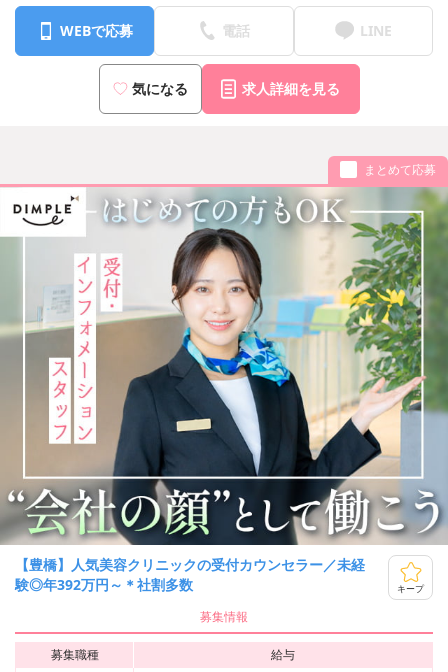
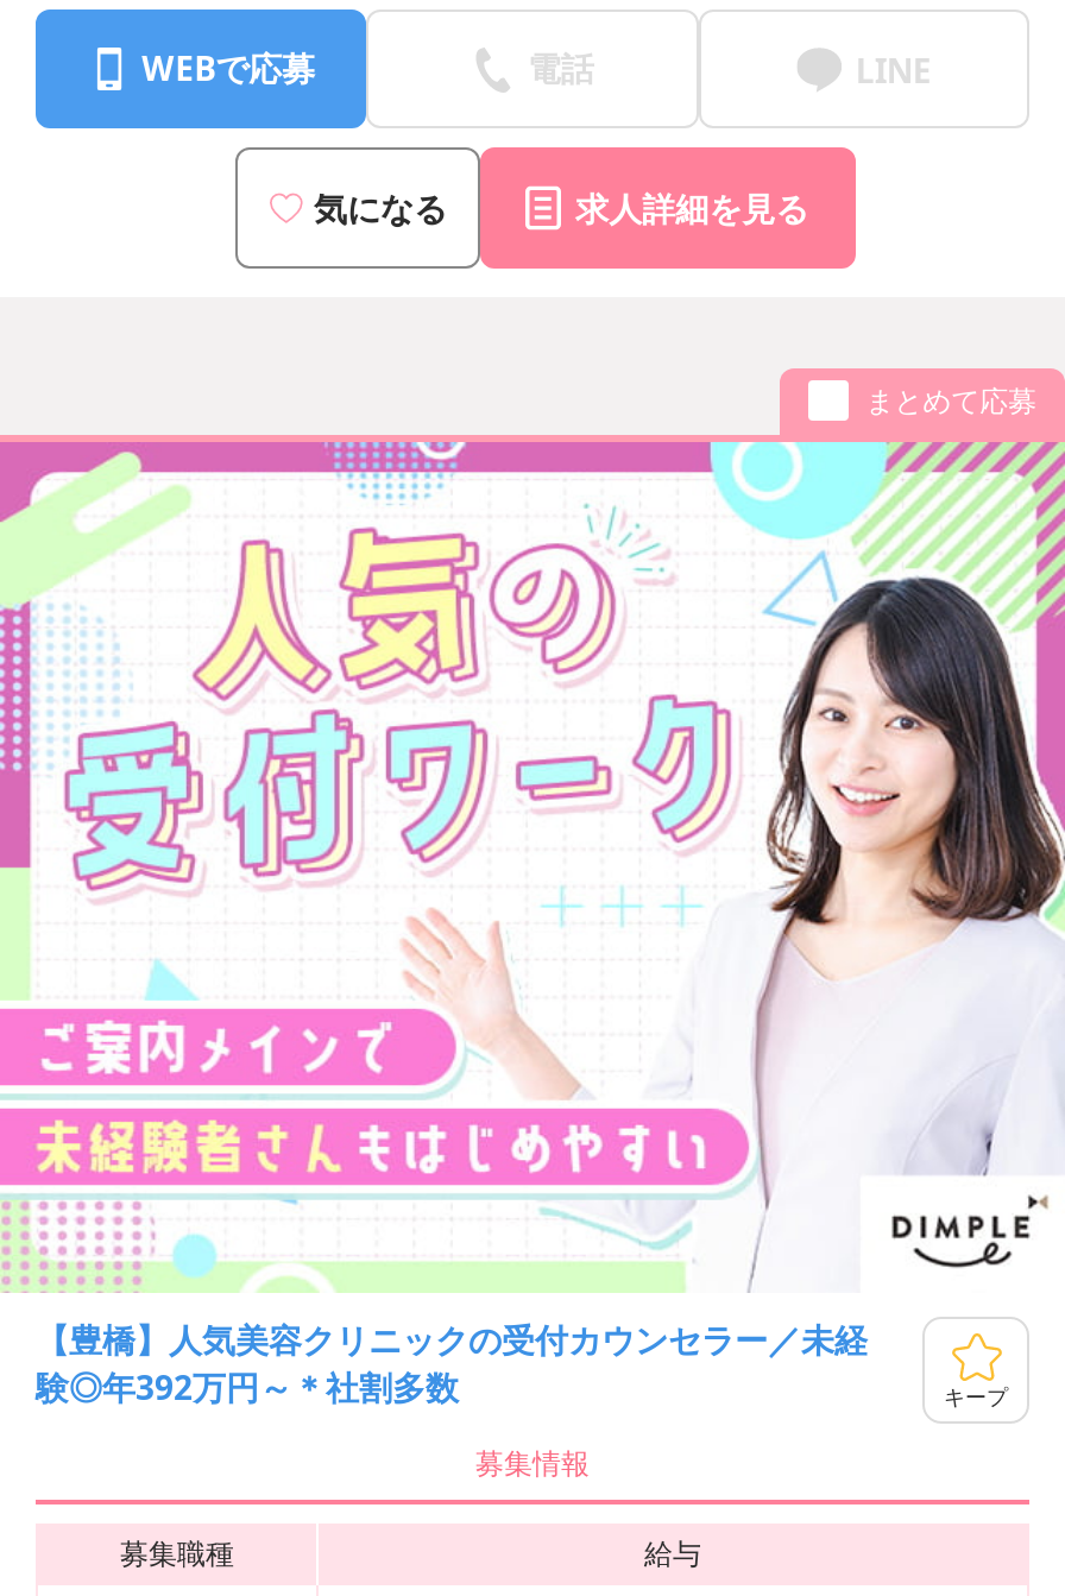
[3,187,445,546] [image] -> [7,441,1058,1292] [image]

